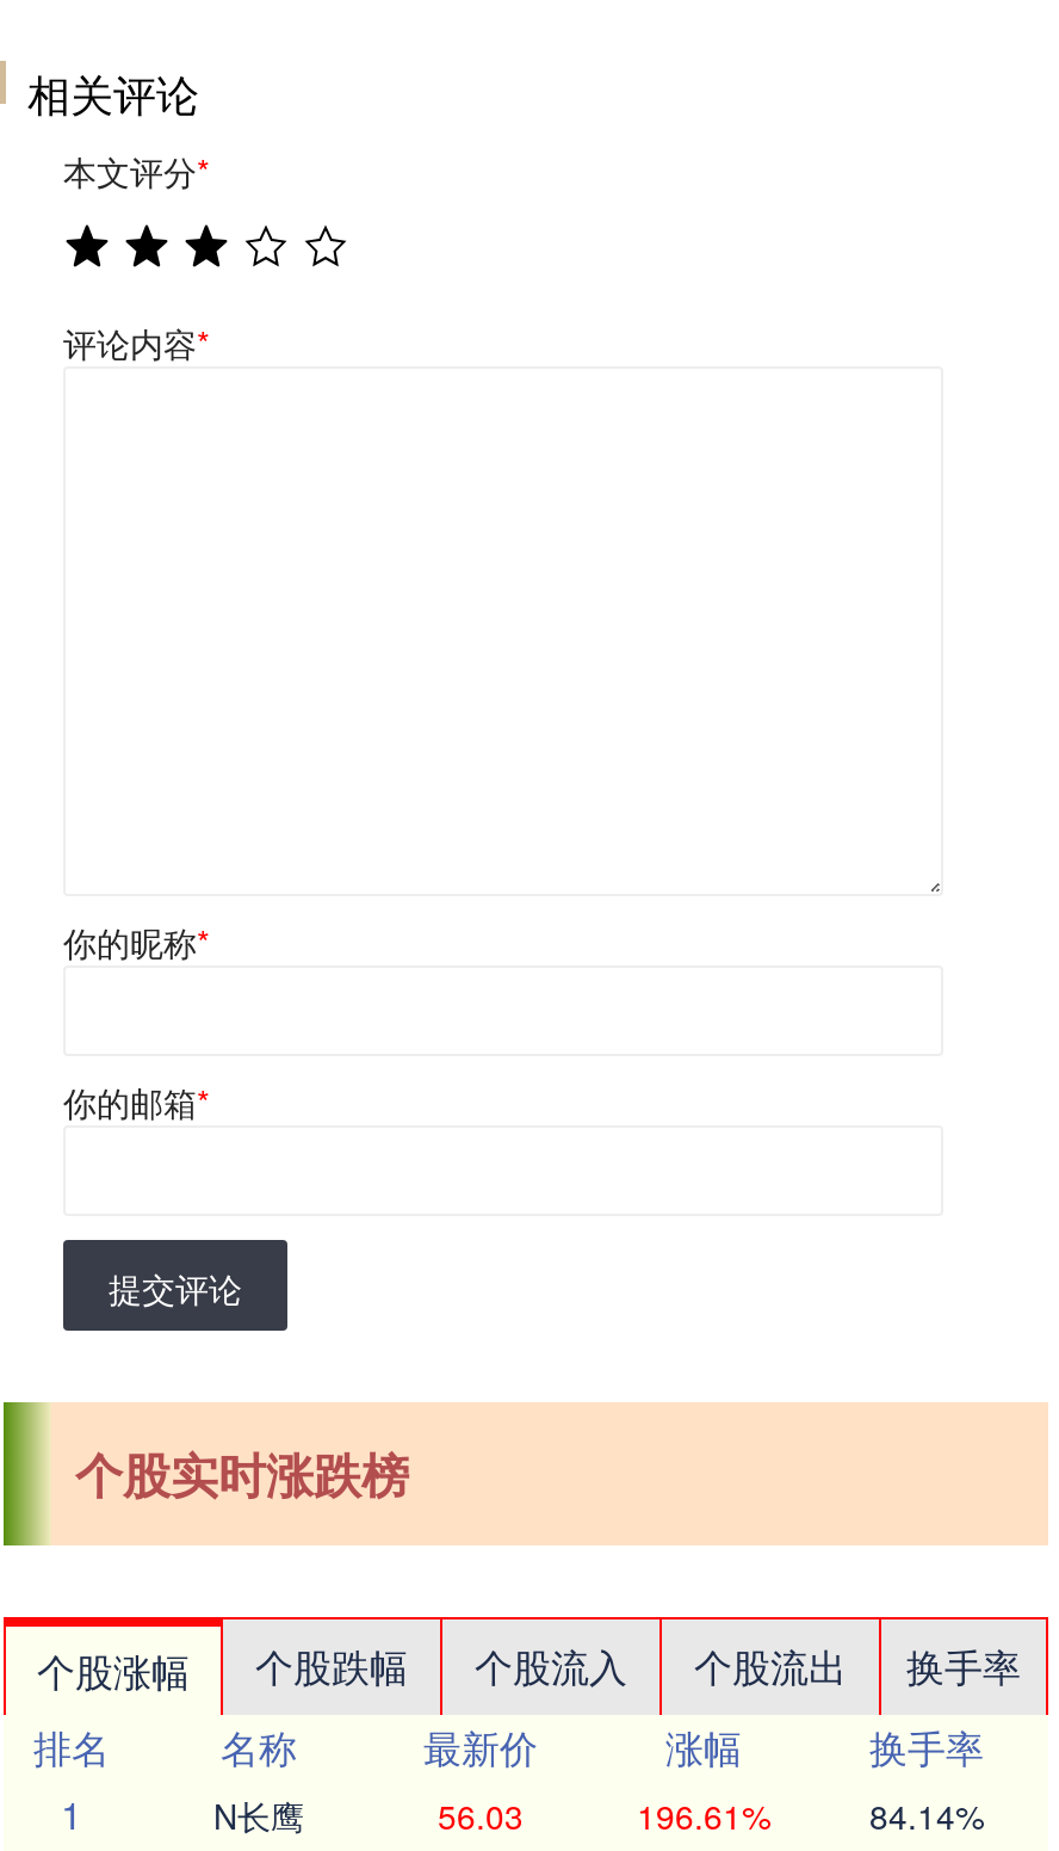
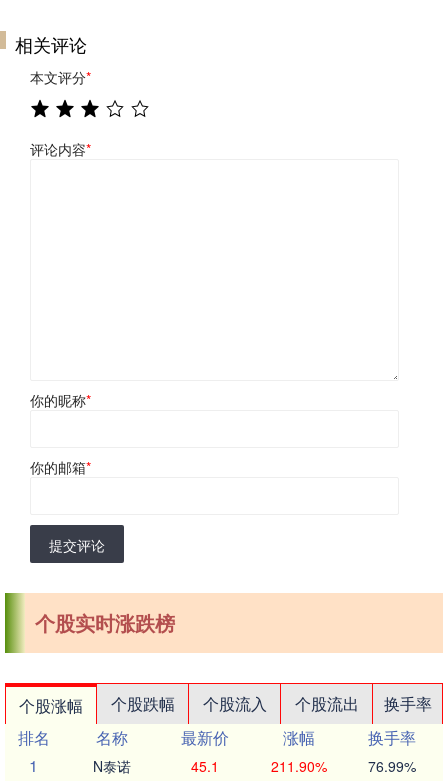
[213,1792,304,1839] N长鹰 -> [93,756,131,776] N泰诺
[438,1792,524,1839] 56.03 -> [191,756,219,776] 45.1
[637,1792,770,1839] 196.61% -> [270,756,326,776] 211.90%
[869,1792,984,1839] 84.14% -> [368,756,416,776] 76.99%

